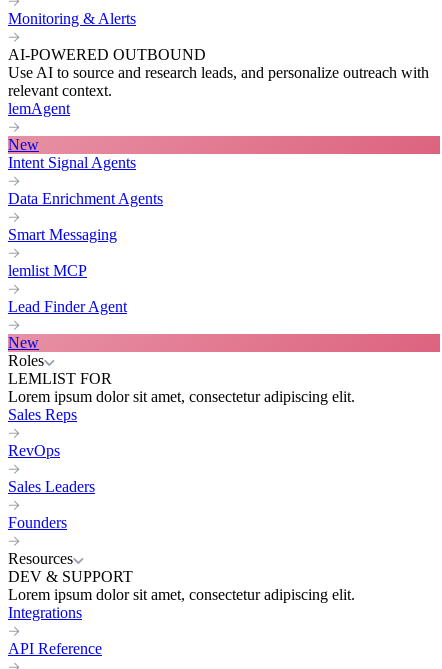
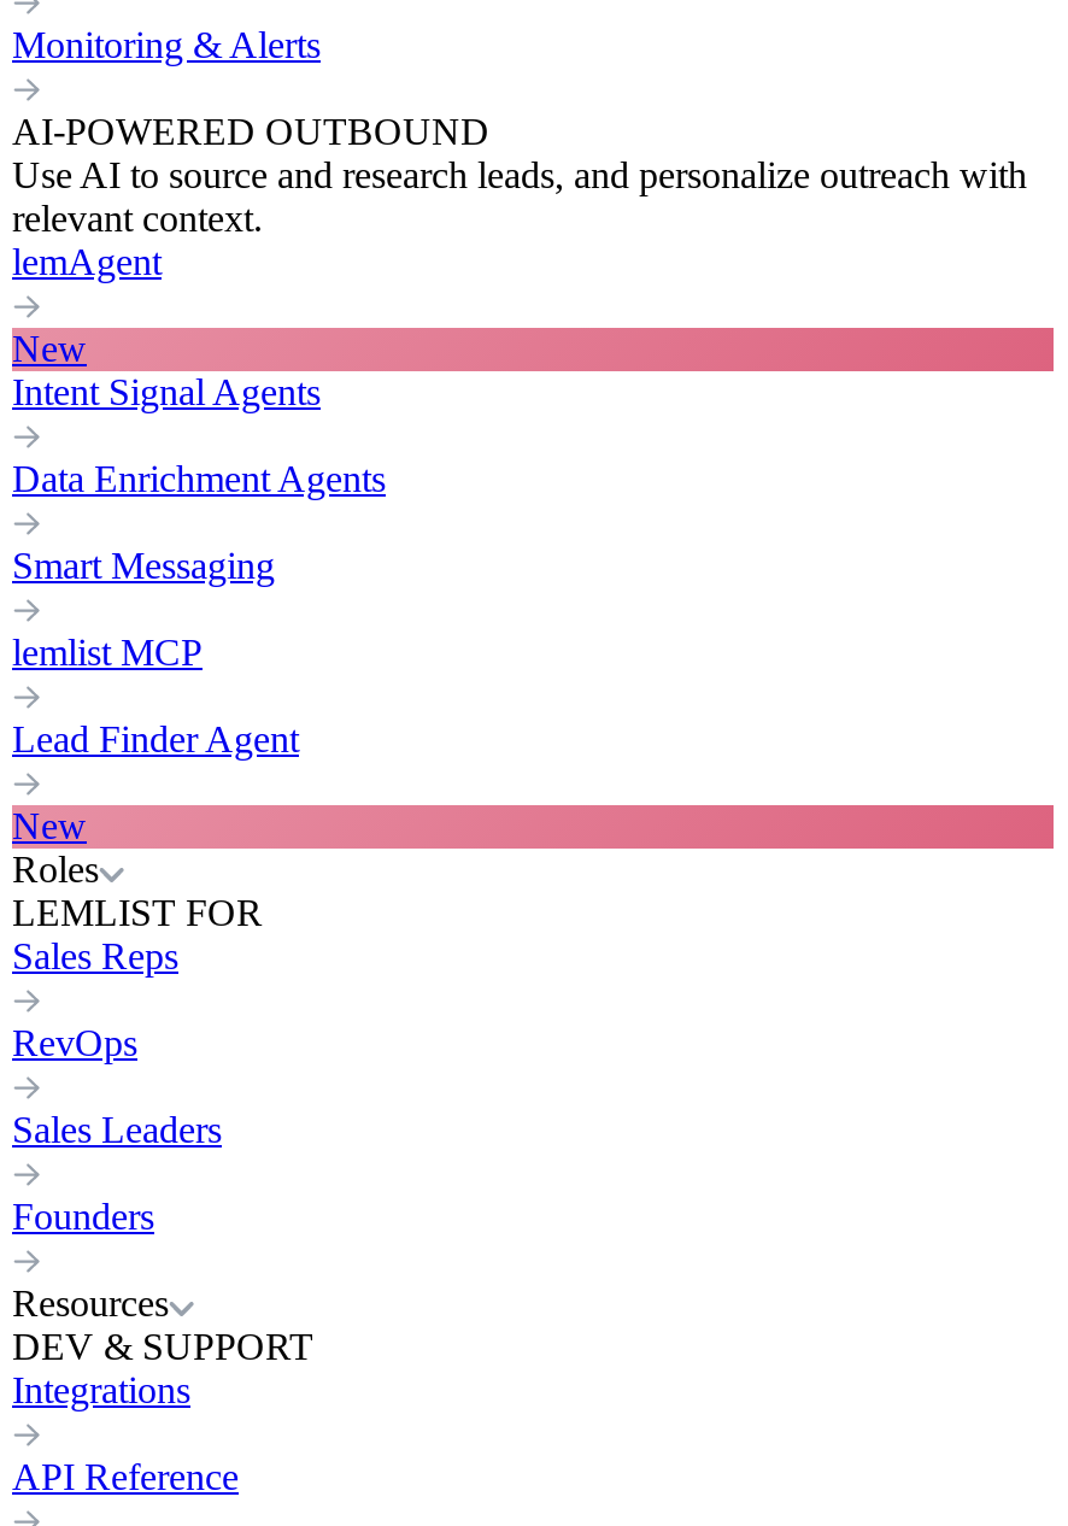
[8,388,355,405] Lorem ipsum dolor sit amet, consectetur adipiscing elit. -> none
[8,586,355,603] Lorem ipsum dolor sit amet, consectetur adipiscing elit. -> none

